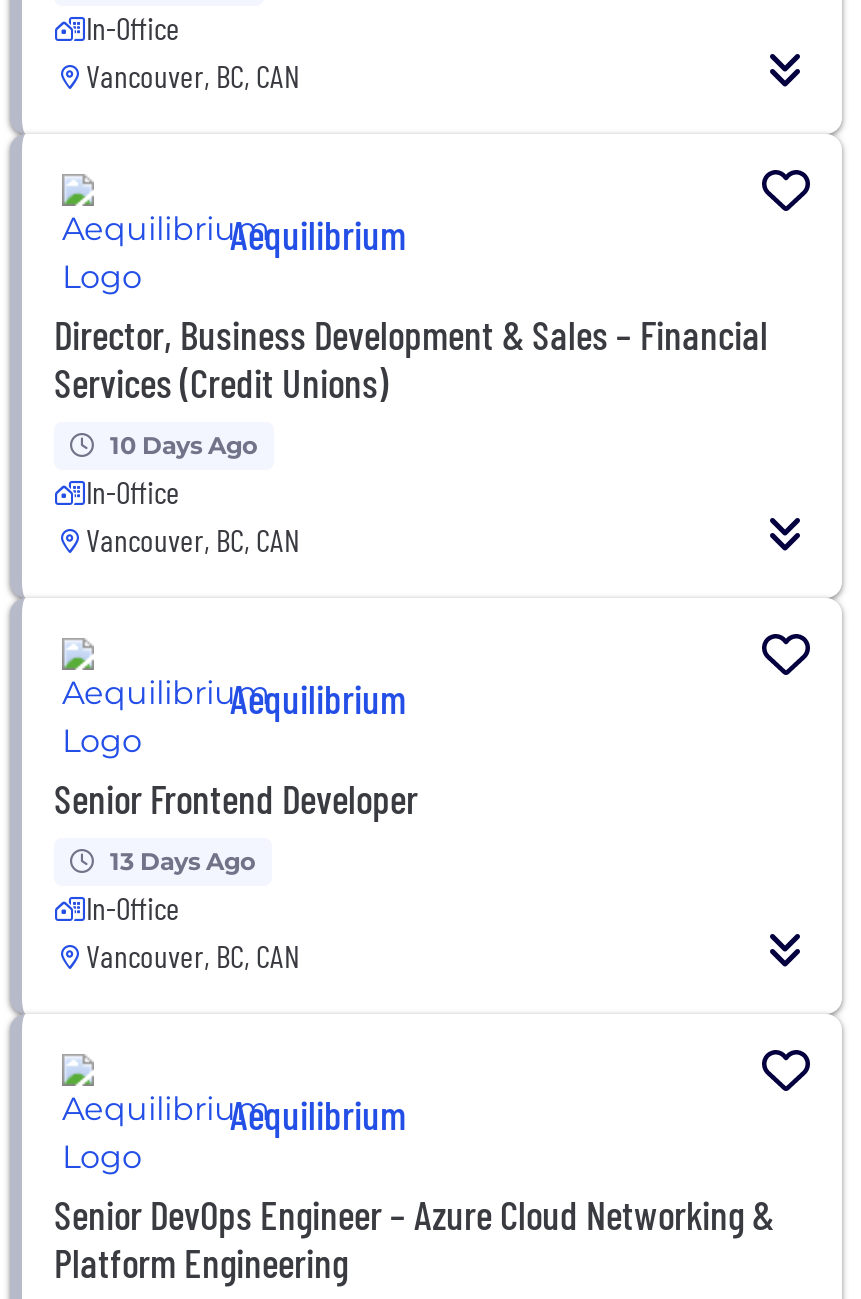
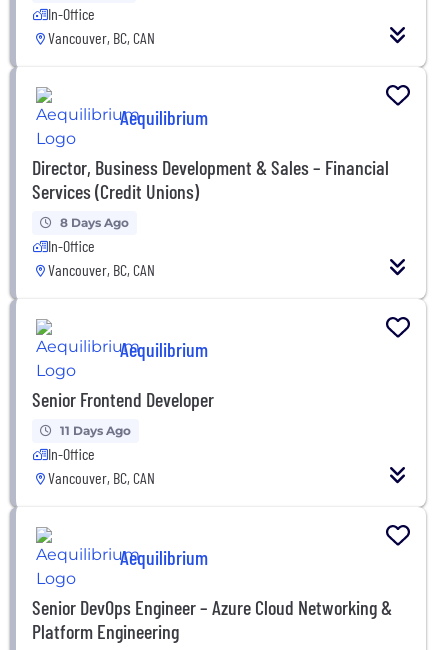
[110,430,258,460] 10 Days Ago -> [60,215,129,230] 8 Days Ago
[110,846,256,876] 13 Days Ago -> [60,423,131,438] 11 Days Ago

